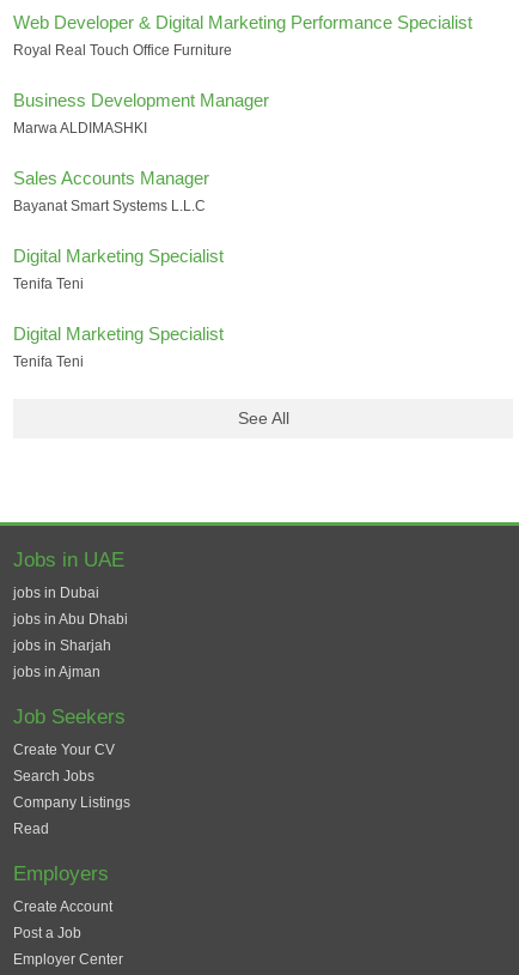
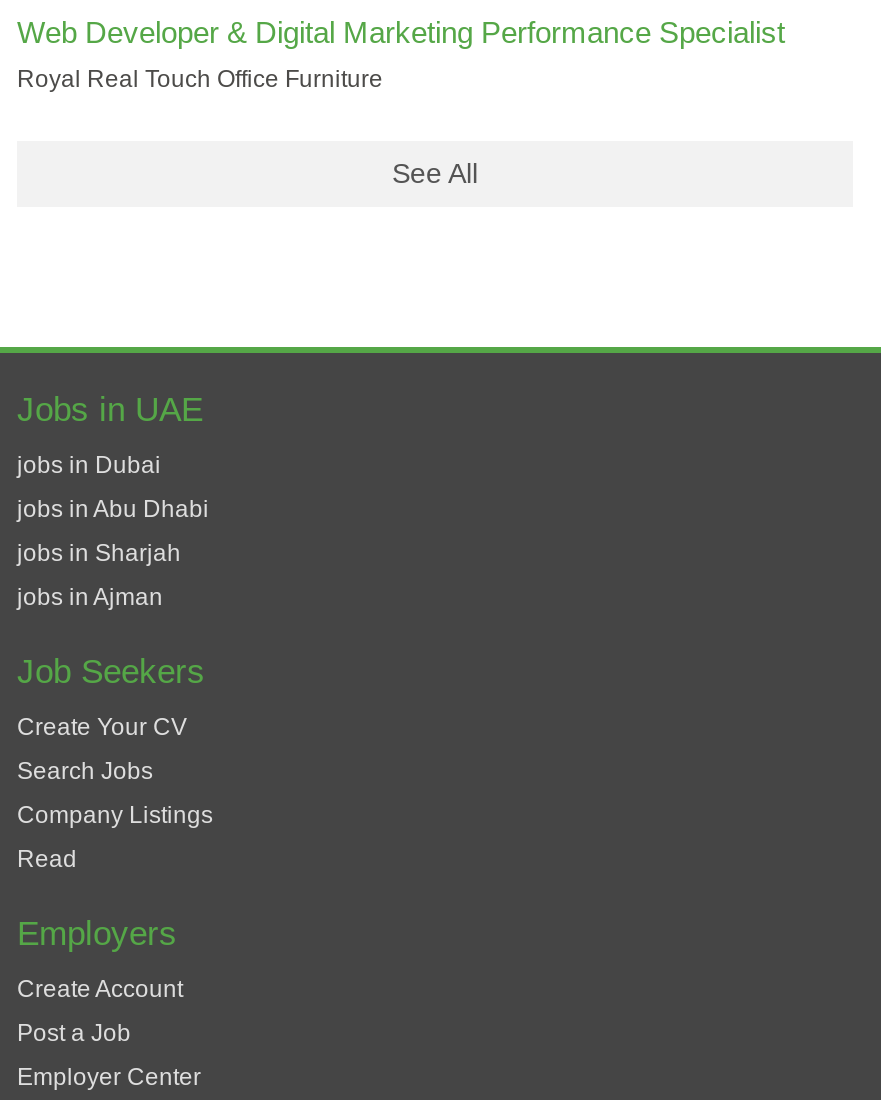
[13,90,269,370] Business Development Manager | Marwa ALDIMASHKI | Sales Accounts Manager | Bayanat Smart Systems L.L.C | Digital Marketing Specialist | Tenifa Teni | Digital Marketing Specialist | Tenifa Teni -> none

